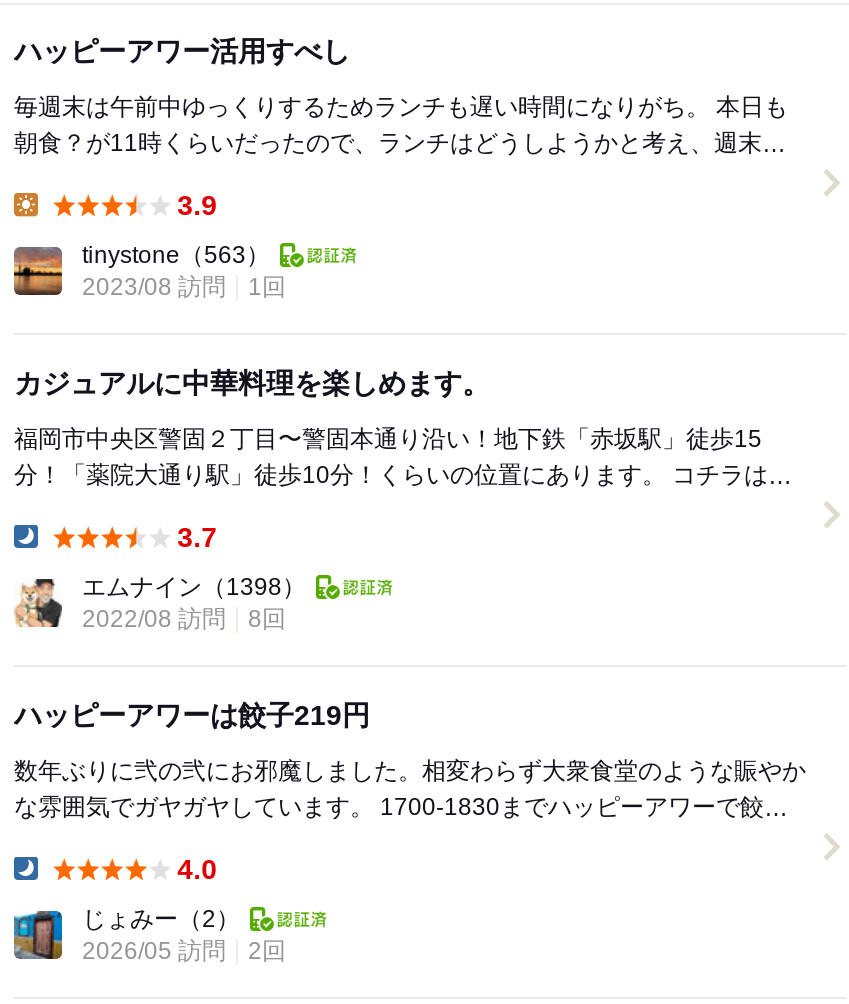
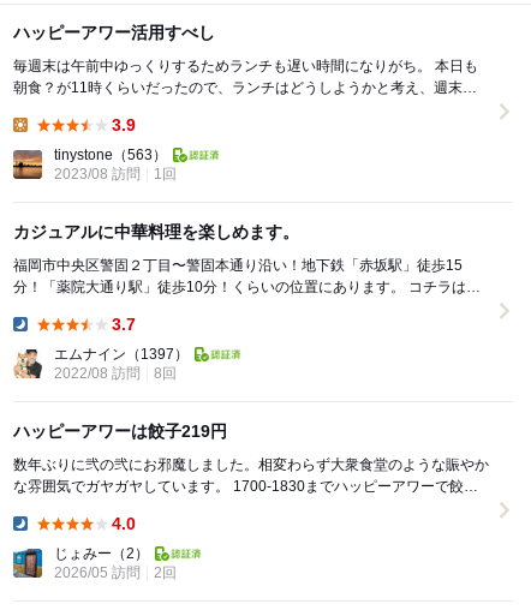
[82,574,306,602] エムナイン（1398） -> [54,346,189,363] エムナイン（1397）

